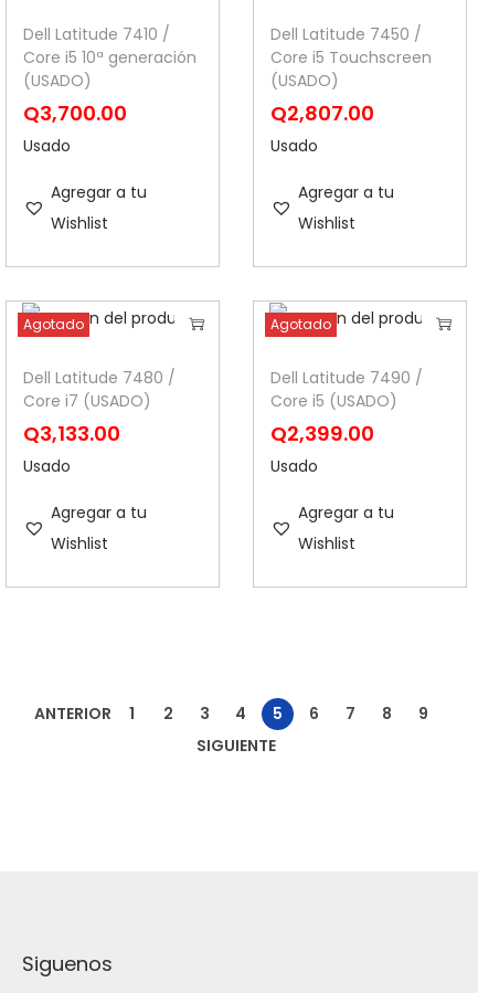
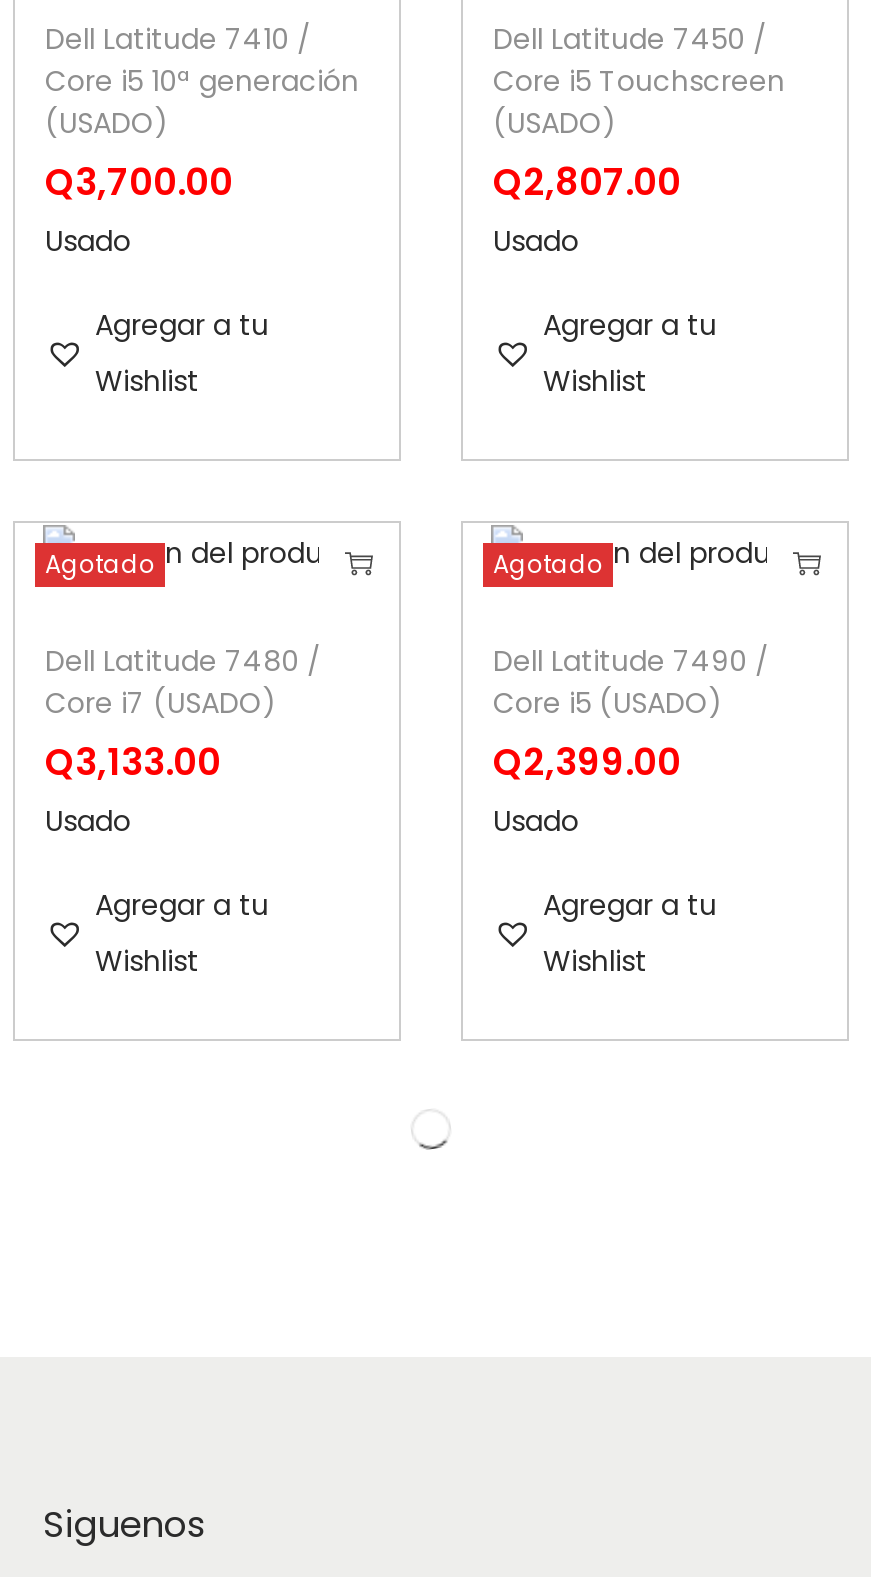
[34,703,428,756] ANTERIOR | 1 | 2 | 3 | 4 | 5 | 6 | 7 | 8 | 9 | SIGUIENTE -> none

